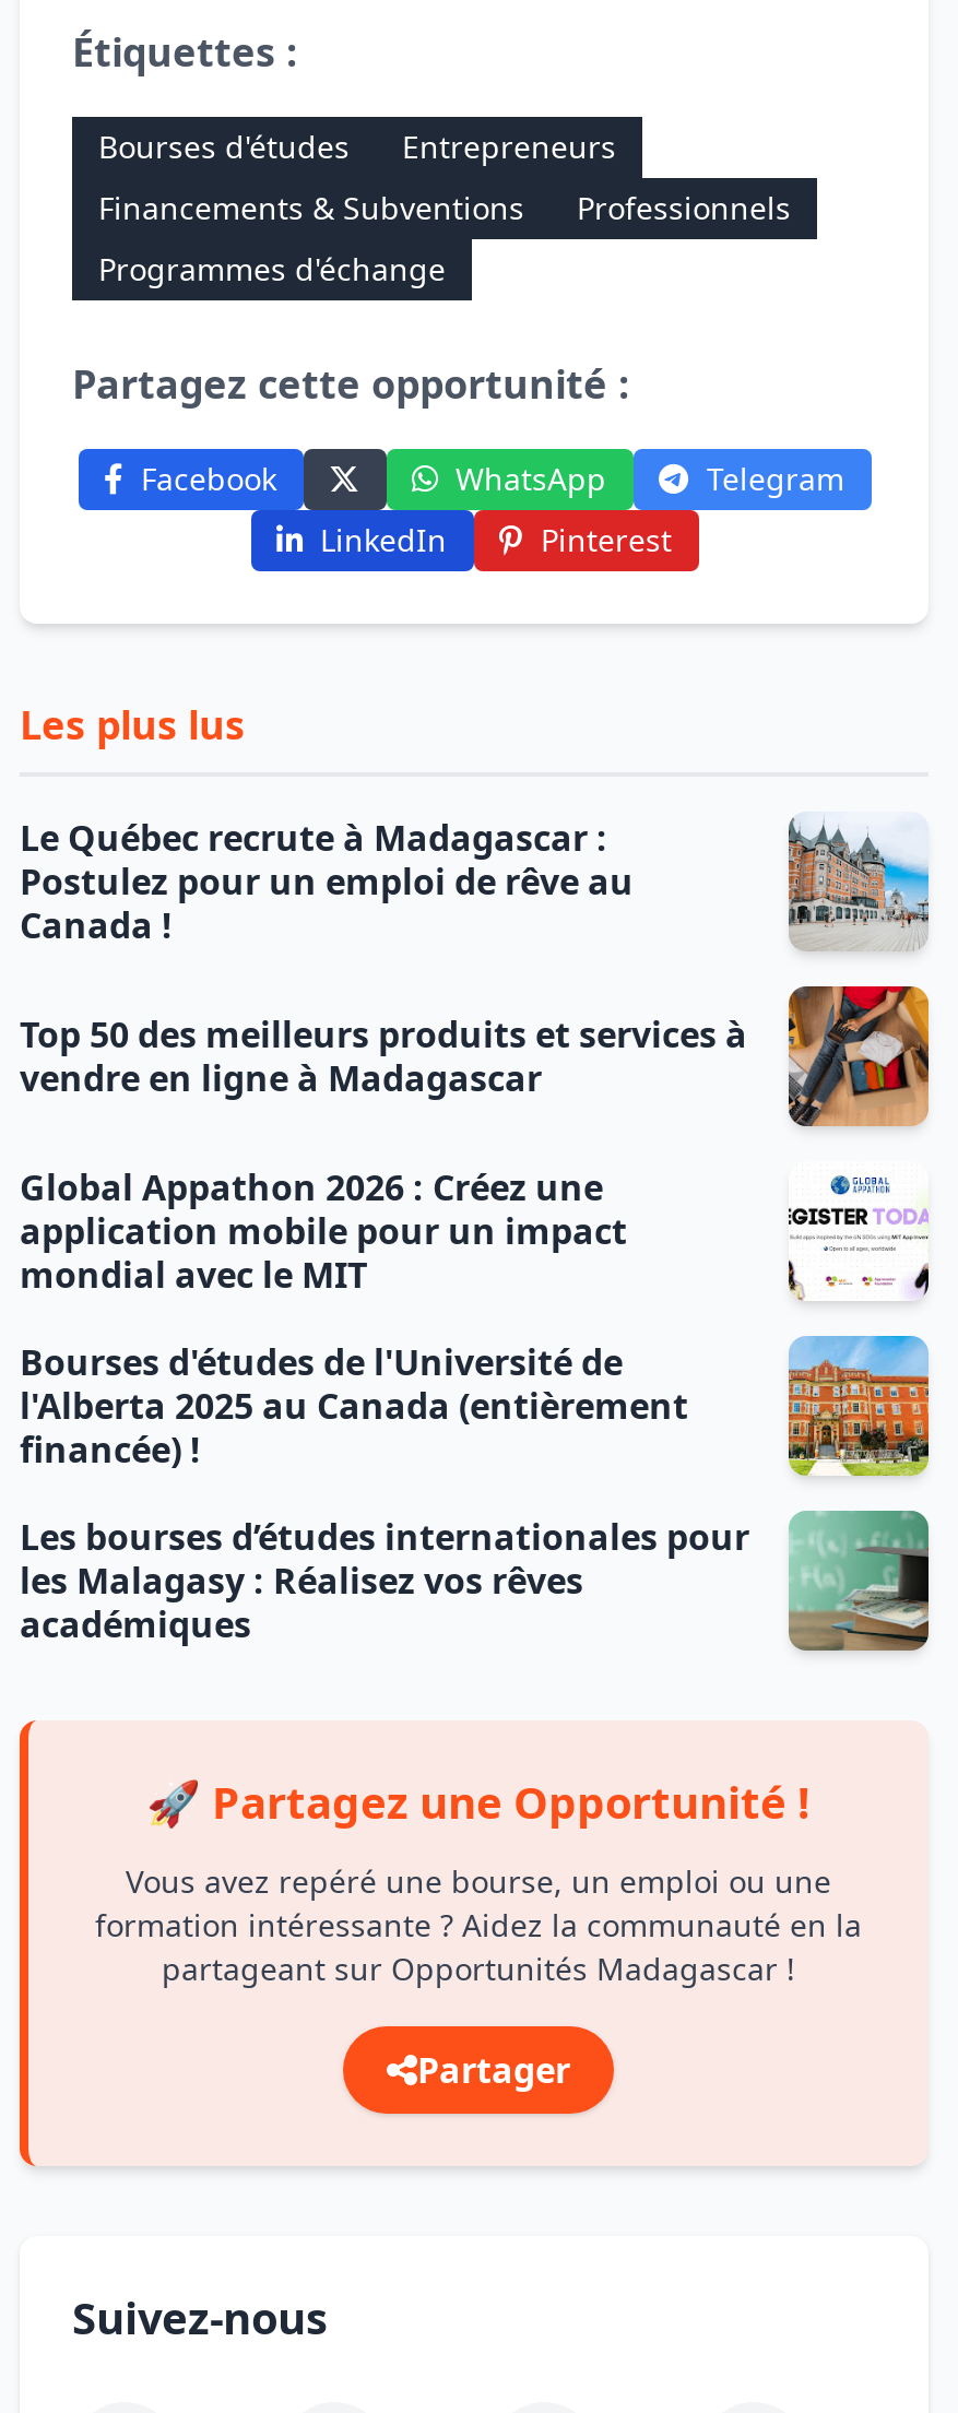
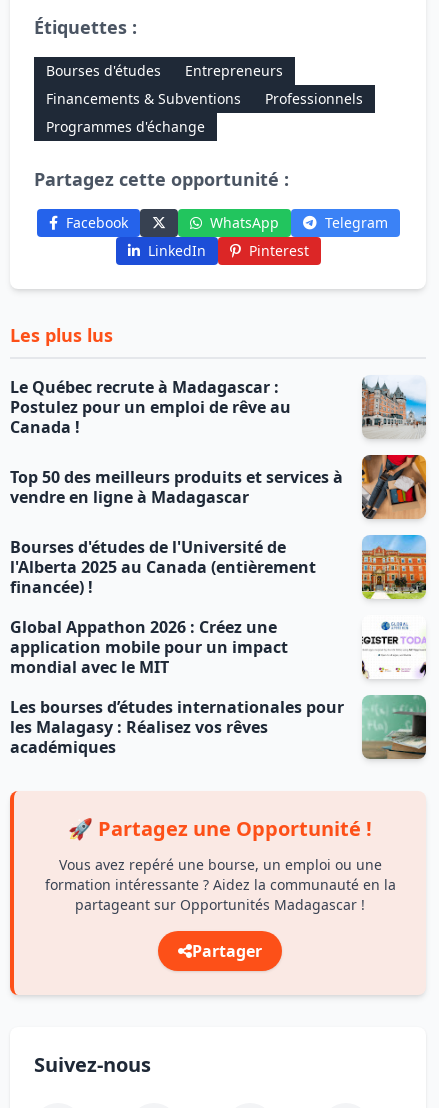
moved [20,1164,627,1300] -> [10,616,288,678]: Global Appathon 2026 : Créez une | application mobile pour un impact | mondial avec le MIT
moved [20,1339,688,1474] -> [10,536,316,598]: Bourses d'études de l'Université de | l'Alberta 2025 au Canada (entièrement | financée) !

